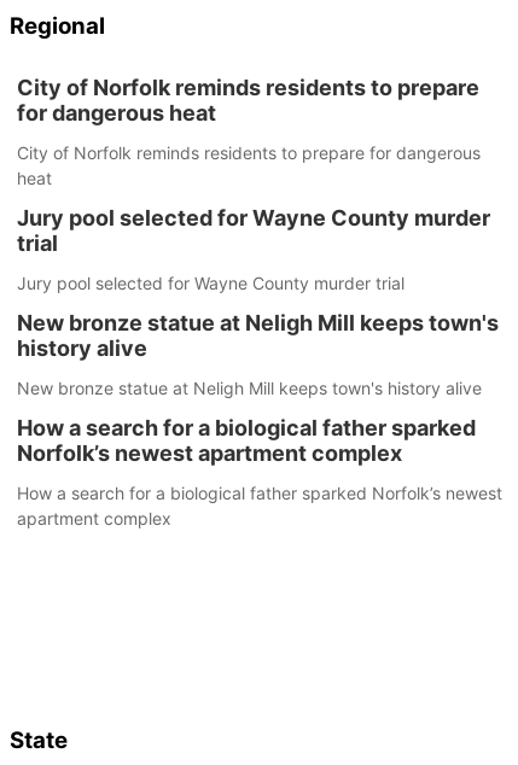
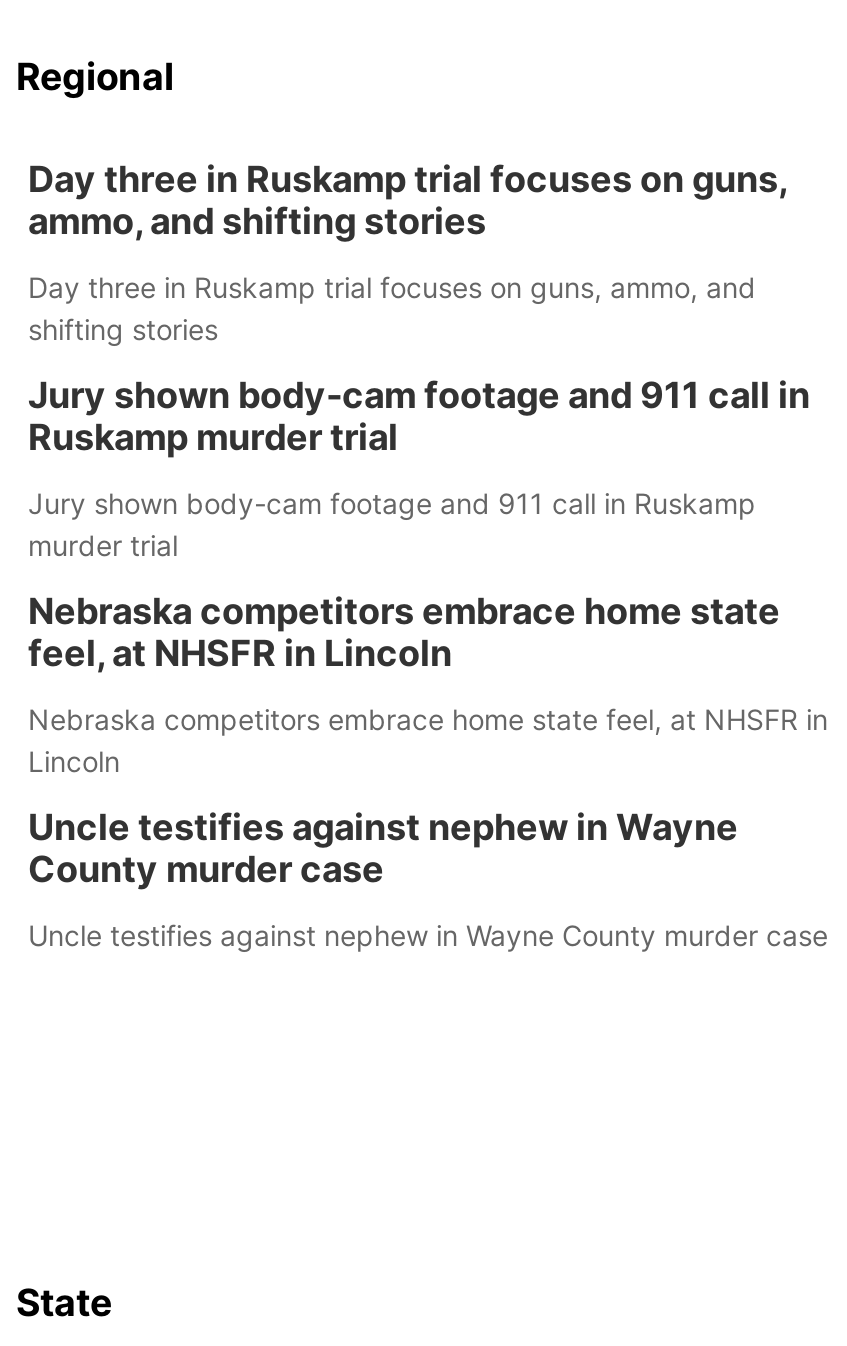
[17,75,479,125] City of Norfolk reminds residents to prepare | for dangerous heat -> [28,158,786,242] Day three in Ruskamp trial focuses on guns, | ammo, and shifting stories
[17,142,481,188] City of Norfolk reminds residents to prepare for dangerous | heat -> [28,270,756,346] Day three in Ruskamp trial focuses on guns, ammo, and | shifting stories
[17,205,490,256] Jury pool selected for Wayne County murder | trial -> [28,374,810,458] Jury shown body-cam footage and 911 call in | Ruskamp murder trial
[17,273,404,293] Jury pool selected for Wayne County murder trial -> [28,486,756,562] Jury shown body-cam footage and 911 call in Ruskamp | murder trial
[17,310,499,361] New bronze statue at Neligh Mill keeps town's | history alive -> [28,590,780,674] Nebraska competitors embrace home state | feel, at NHSFR in Lincoln
[17,378,482,398] New bronze statue at Neligh Mill keeps town's history alive -> [28,702,828,778] Nebraska competitors embrace home state feel, at NHSFR in | Lincoln
[17,415,476,466] How a search for a biological father sparked | Norfolk’s newest apartment complex -> [28,806,738,890] Uncle testifies against nephew in Wayne | County murder case
[17,483,502,529] How a search for a biological father sparked Norfolk’s newest | apartment complex -> [28,918,828,952] Uncle testifies against nephew in Wayne County murder case

